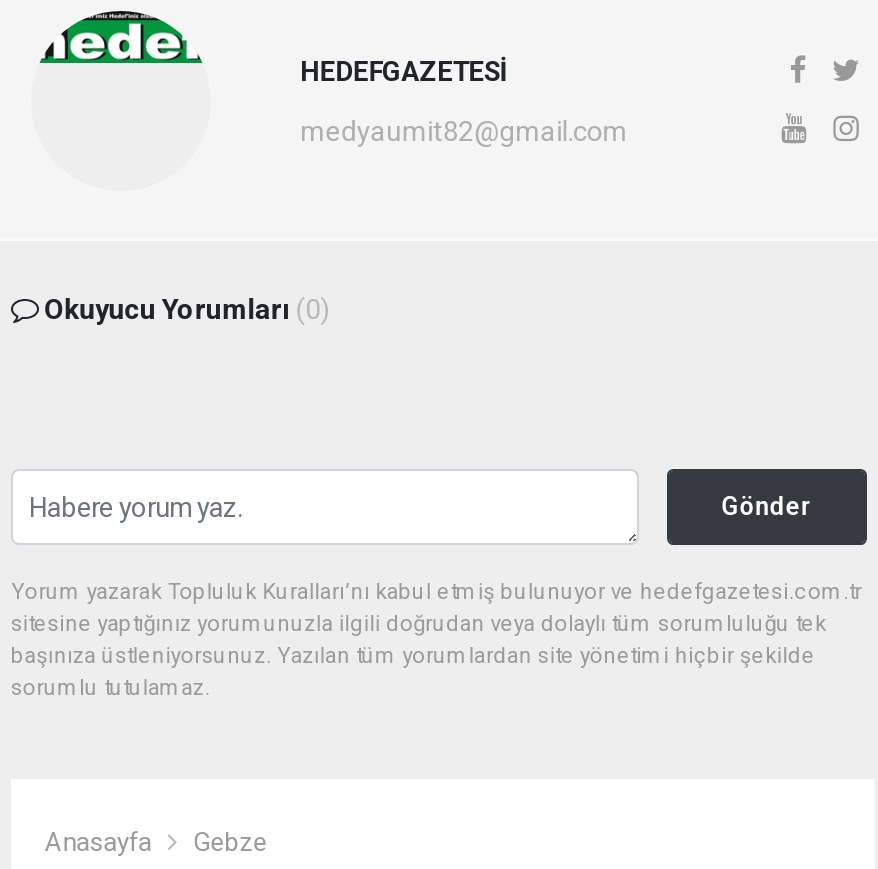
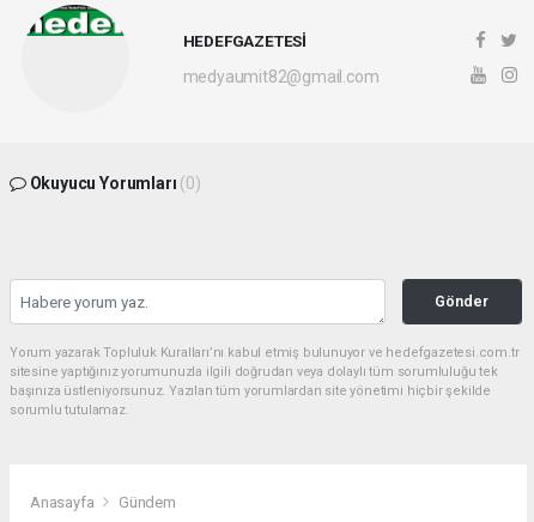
[193,826,267,856] Gebze -> [118,493,176,511] Gündem

